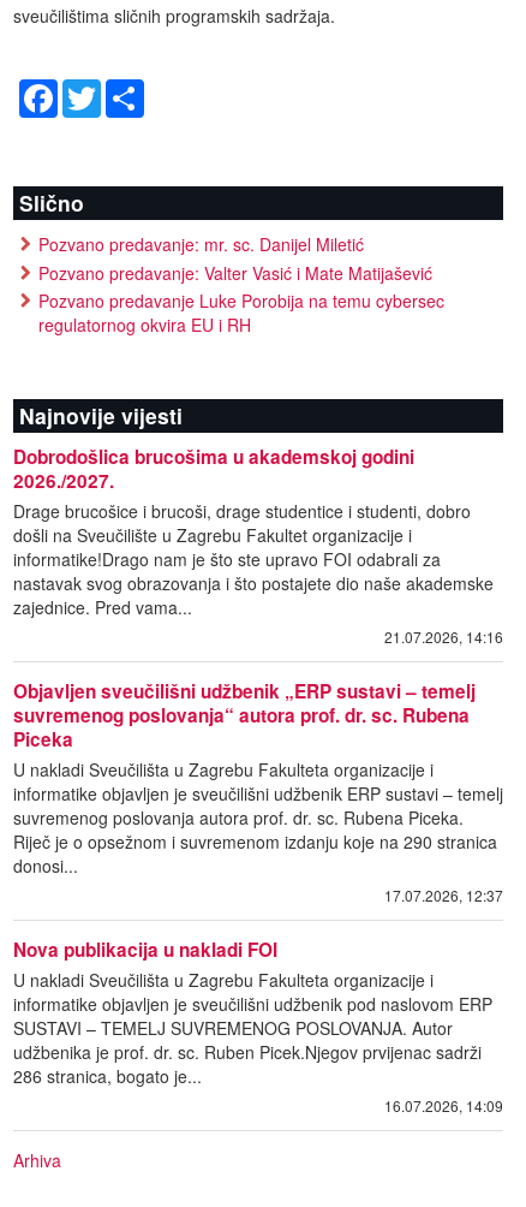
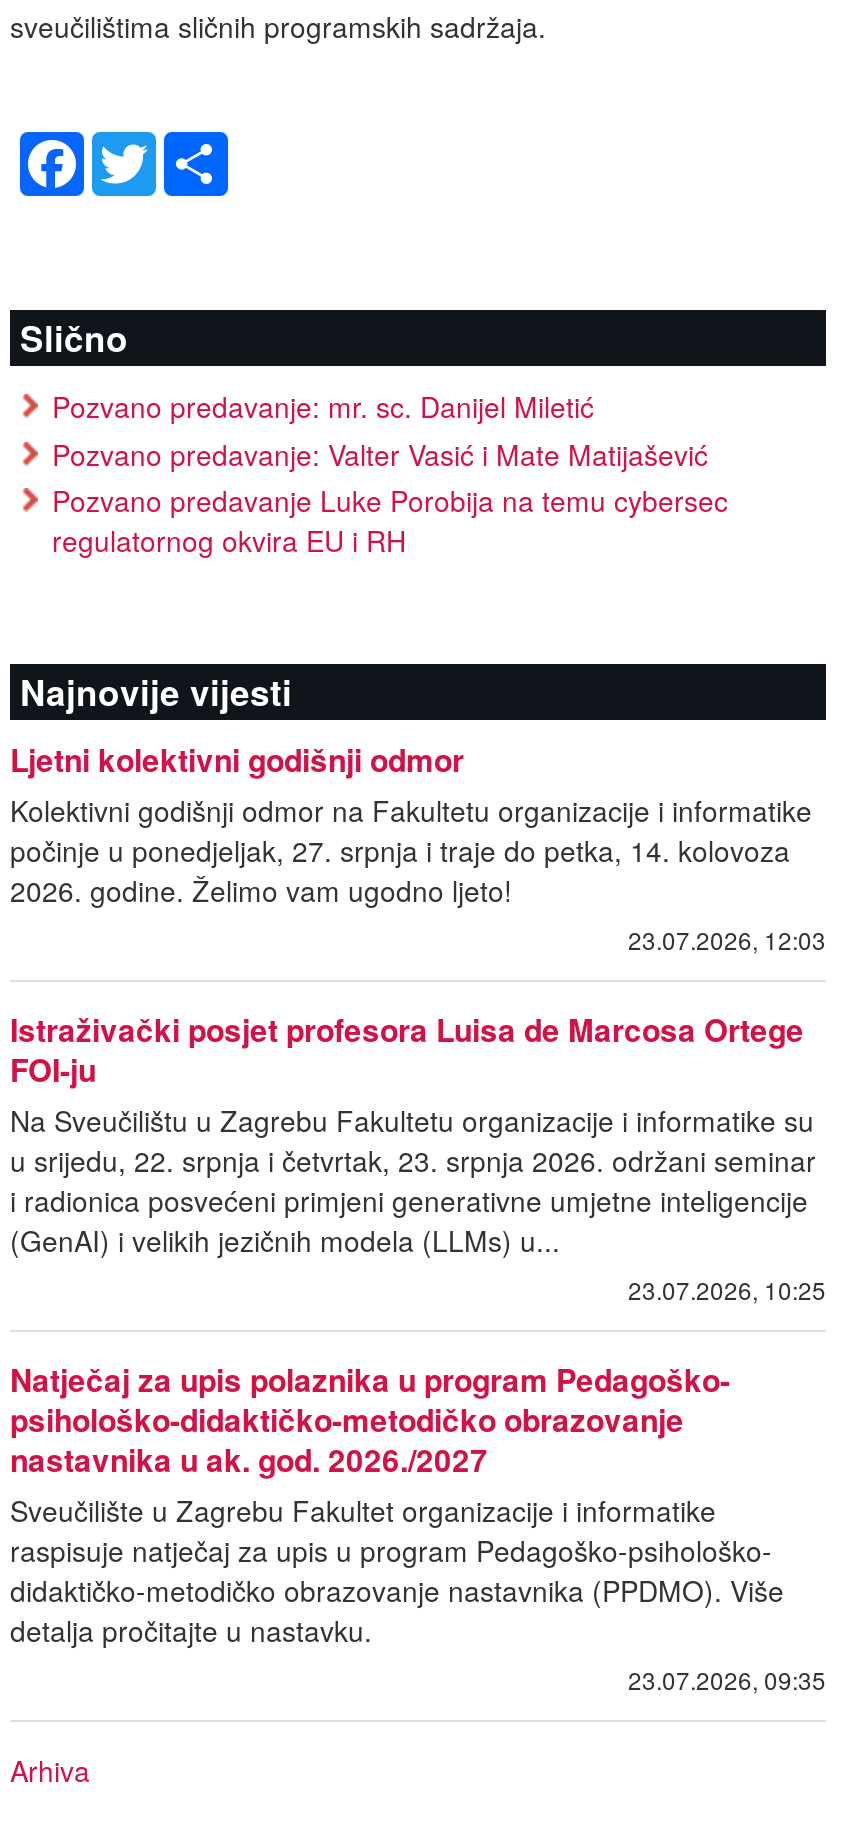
[13,443,503,647] Dobrodošlica brucošima u akademskoj godini | 2026./2027. | Drage brucošice i brucoši, drage studentice i studenti, dobro | došli na Sveučilište u Zagrebu Fakultet organizacije i | informatike!Drago nam je što ste upravo FOI odabrali za | nastavak svog obrazovanja i što postajete dio naše akademske | zajednice. Pred vama... | 21.07.2026, 14:16 -> [10,738,826,956] Ljetni kolektivni godišnji odmor | Kolektivni godišnji odmor na Fakultetu organizacije i informatike | počinje u ponedjeljak, 27. srpnja i traje do petka, 14. kolovoza | 2026. godine. Želimo vam ugodno ljeto! | 23.07.2026, 12:03
[13,678,503,905] Objavljen sveučilišni udžbenik „ERP sustavi – temelj | suvremenog poslovanja“ autora prof. dr. sc. Rubena | Piceka | U nakladi Sveučilišta u Zagrebu Fakulteta organizacije i | informatike objavljen je sveučilišni udžbenik ERP sustavi – temelj | suvremenog poslovanja autora prof. dr. sc. Rubena Piceka. | Riječ je o opsežnom i suvremenom izdanju koje na 290 stranica | donosi... | 17.07.2026, 12:37 -> [10,1008,826,1306] Istraživački posjet profesora Luisa de Marcosa Ortege | FOI-ju | Na Sveučilištu u Zagrebu Fakultetu organizacije i informatike su | u srijedu, 22. srpnja i četvrtak, 23. srpnja 2026. održani seminar | i radionica posvećeni primjeni generativne umjetne inteligencije | (GenAI) i velikih jezičnih modela (LLMs) u... | 23.07.2026, 10:25
[13,936,503,1116] Nova publikacija u nakladi FOI | U nakladi Sveučilišta u Zagrebu Fakulteta organizacije i | informatike objavljen je sveučilišni udžbenik pod naslovom ERP | SUSTAVI – TEMELJ SUVREMENOG POSLOVANJA. Autor | udžbenika je prof. dr. sc. Ruben Picek.Njegov prvijenac sadrži | 286 stranica, bogato je... | 16.07.2026, 14:09 -> [10,1358,826,1696] Natječaj za upis polaznika u program Pedagoško- | psihološko-didaktičko-metodičko obrazovanje | nastavnika u ak. god. 2026./2027 | Sveučilište u Zagrebu Fakultet organizacije i informatike | raspisuje natječaj za upis u program Pedagoško-psihološko- | didaktičko-metodičko obrazovanje nastavnika (PPDMO). Više | detalja pročitajte u nastavku. | 23.07.2026, 09:35

